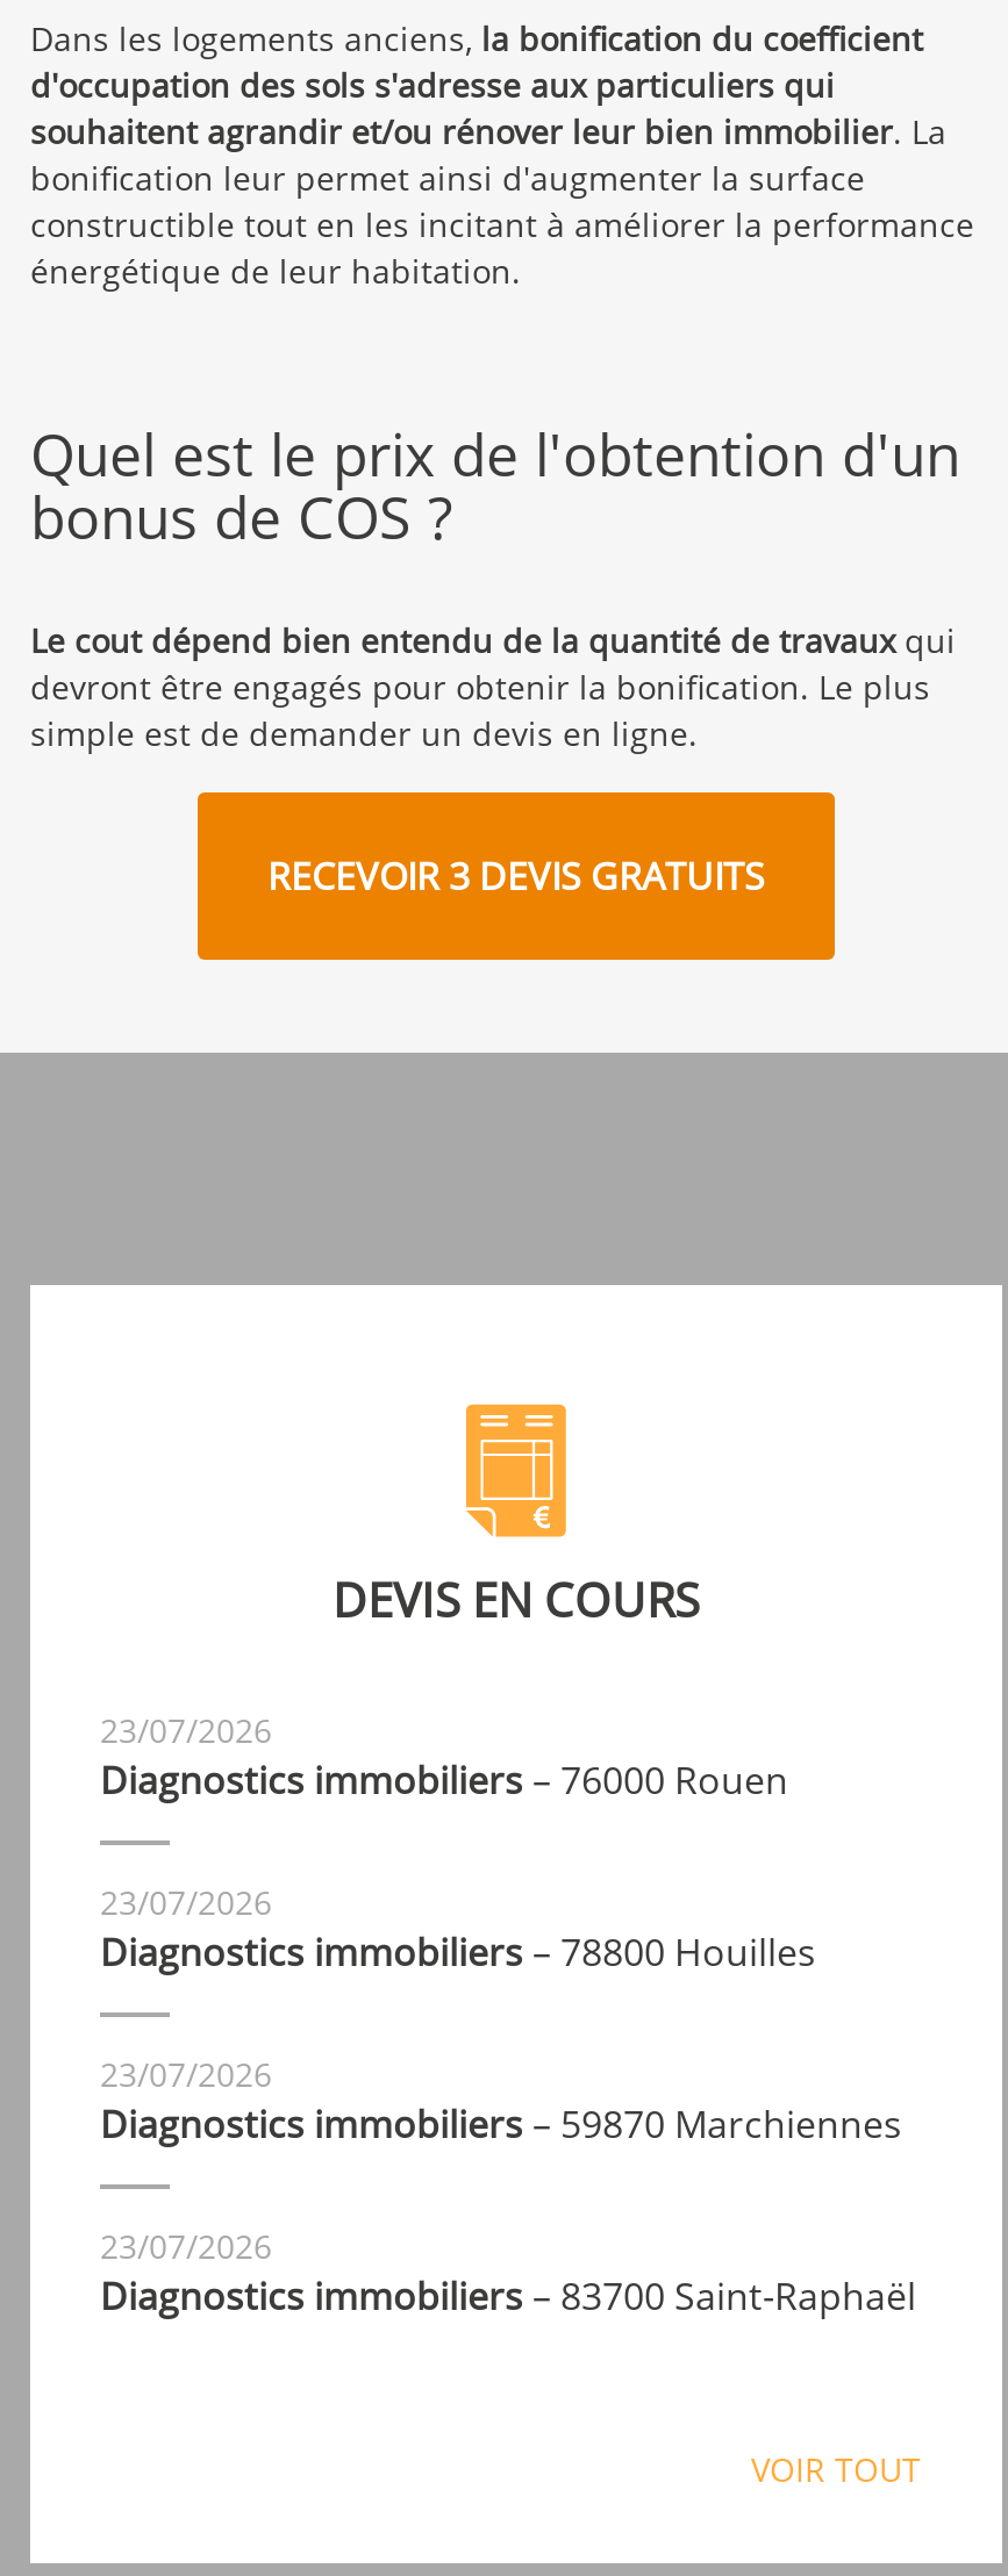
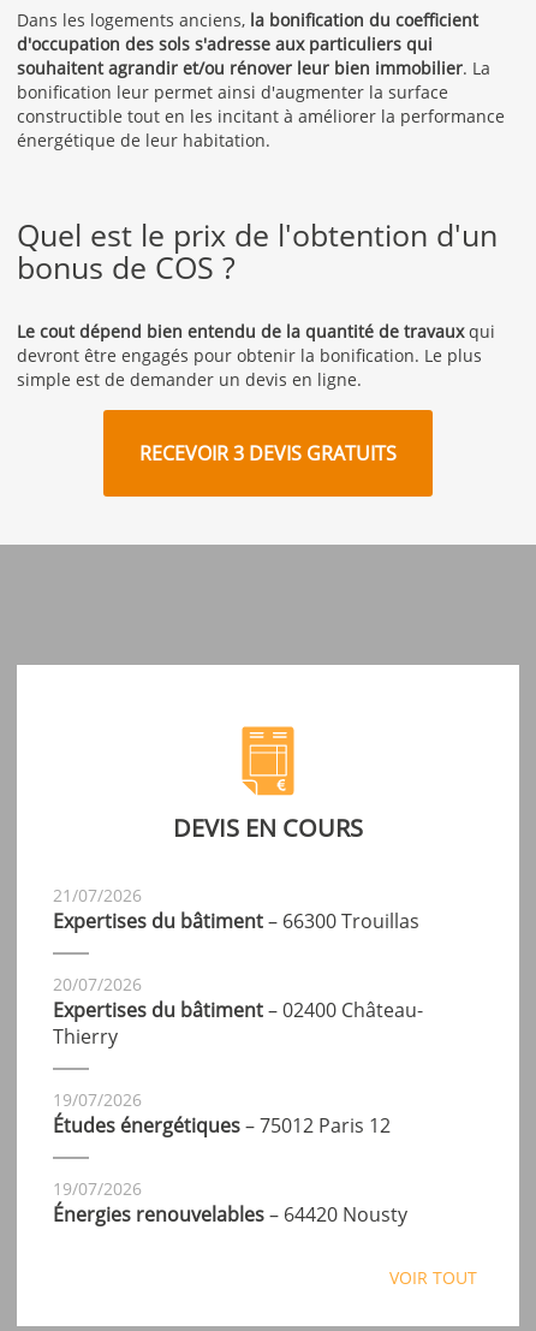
[100,1708,788,1806] 23/07/2026 | Diagnostics immobiliers – 76000 Rouen -> [53,884,419,934] 21/07/2026 | Expertises du bâtiment – 66300 Trouillas
[100,1880,816,1978] 23/07/2026 | Diagnostics immobiliers – 78800 Houilles -> [53,973,423,1050] 20/07/2026 | Expertises du bâtiment – 02400 Château- | Thierry
[100,2052,902,2150] 23/07/2026 | Diagnostics immobiliers – 59870 Marchiennes -> [53,1088,391,1139] 19/07/2026 | Études énergétiques – 75012 Paris 12
[100,2224,916,2322] 23/07/2026 | Diagnostics immobiliers – 83700 Saint-Raphaël -> [53,1177,407,1228] 19/07/2026 | Énergies renouvelables – 64420 Nousty

